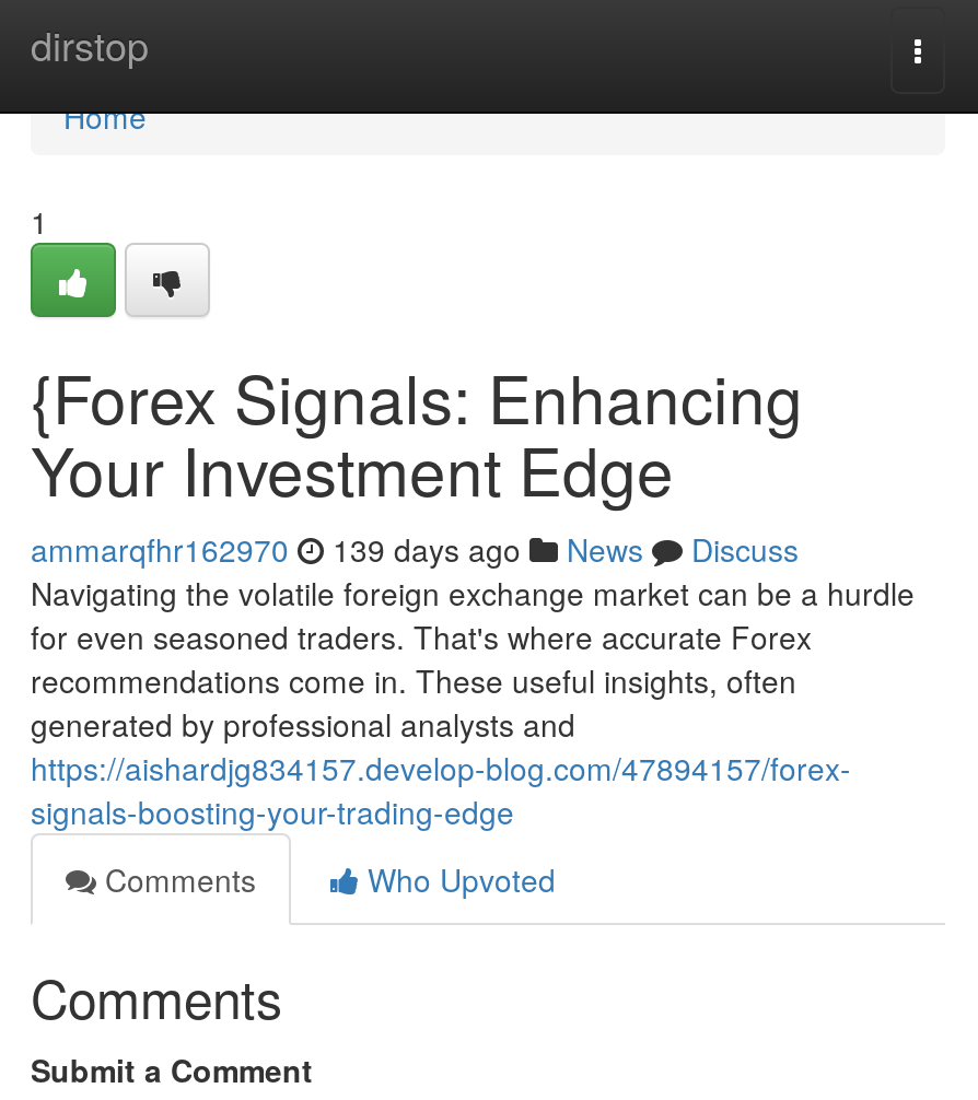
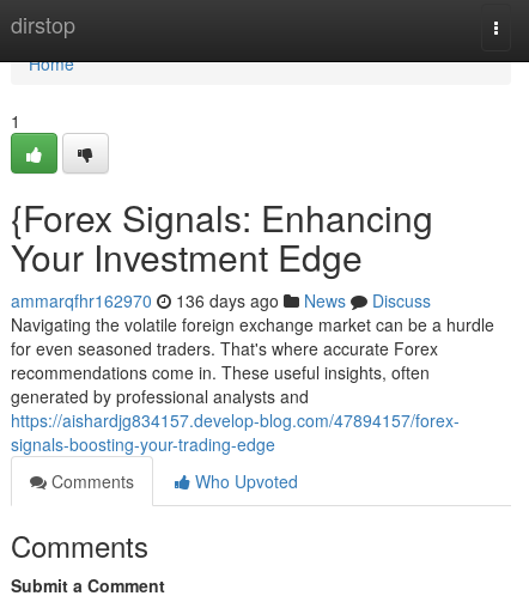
[31,527,799,571] ammarqfhr162970 139 days ago News Discuss -> [11,288,431,312] ammarqfhr162970 136 days ago News Discuss

